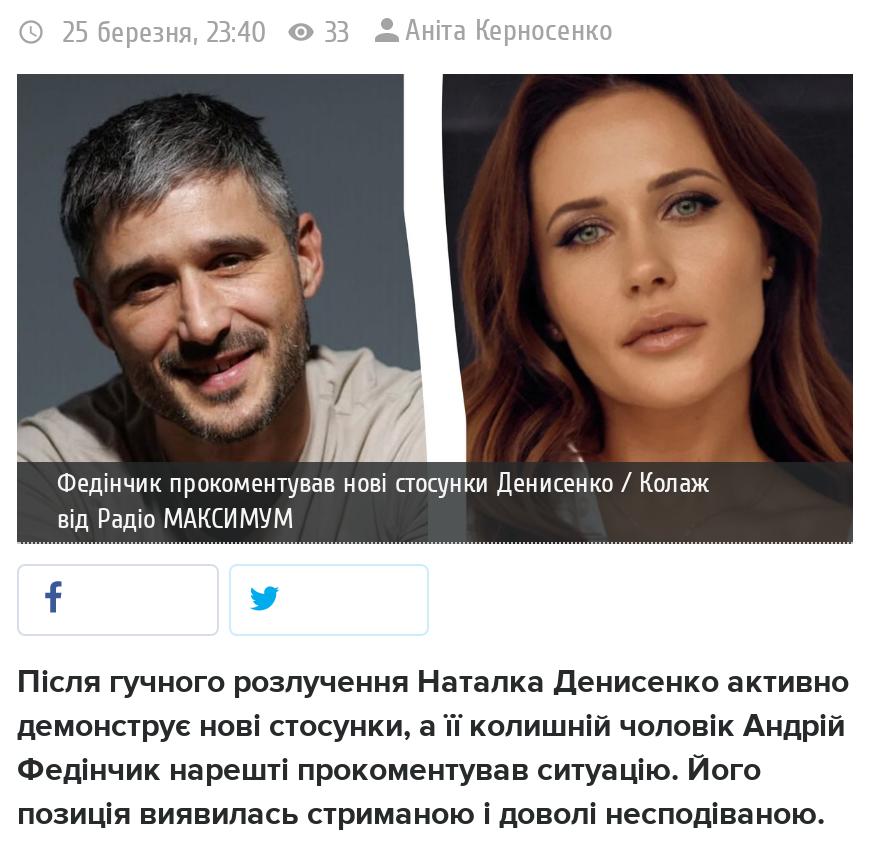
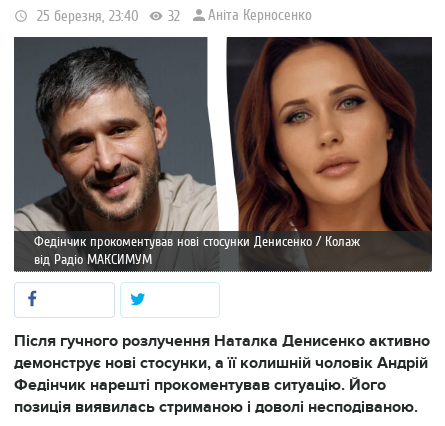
[63,14,613,49] 25 березня, 23:40 33 Аніта Керносенко -> [37,7,312,24] 25 березня, 23:40 32 Аніта Керносенко

